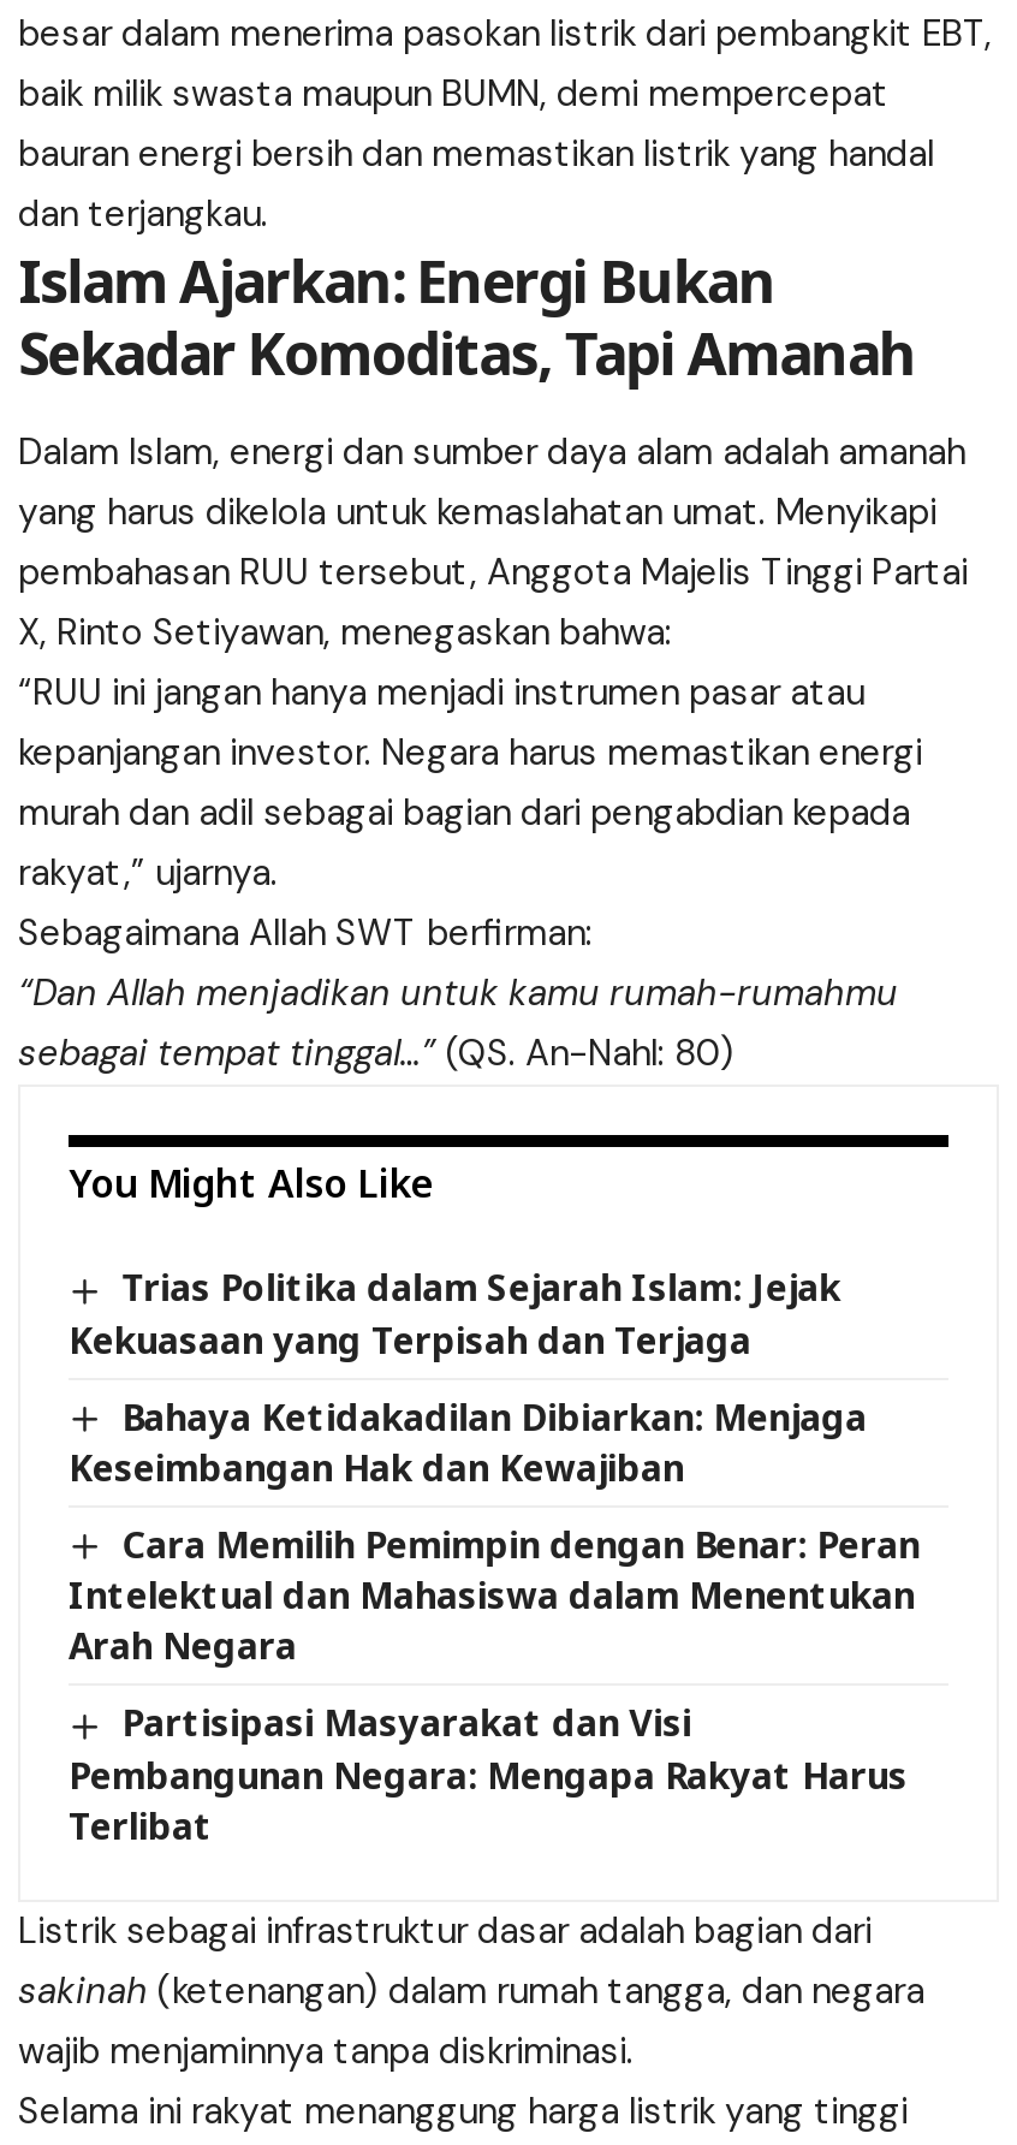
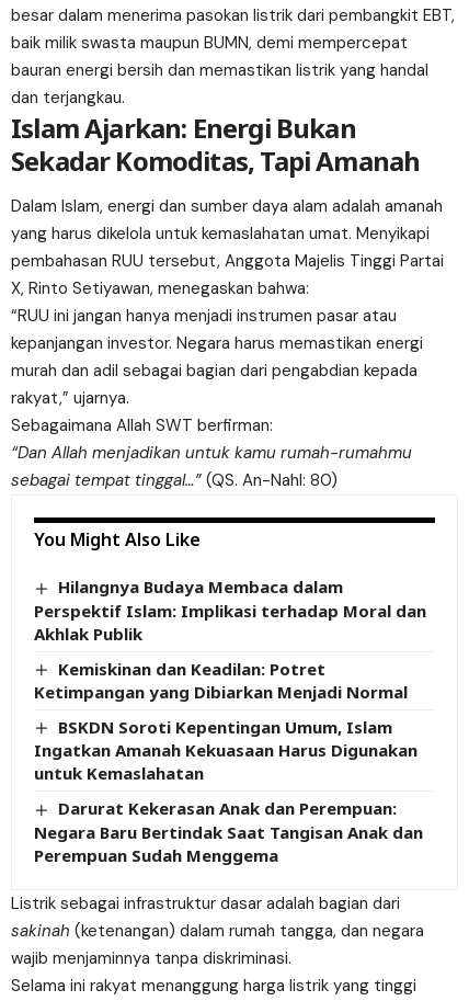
[69,1263,841,1363] Trias Politika dalam Sejarah Islam: Jejak | Kekuasaan yang Terpisah dan Terjaga -> [34,576,426,644] Hilangnya Budaya Membaca dalam | Perspektif Islam: Implikasi terhadap Moral dan | Akhlak Publik
[69,1391,867,1491] Bahaya Ketidakadilan Dibiarkan: Menjaga | Keseimbangan Hak dan Kewajiban -> [34,657,412,703] Kemiskinan dan Keadilan: Potret | Ketimpangan yang Dibiarkan Menjadi Normal
[69,1520,920,1670] Cara Memilih Pemimpin dengan Benar: Peran | Intelektual dan Mahasiswa dalam Menentukan | Arah Negara -> [34,716,417,784] BSKDN Soroti Kepentingan Umum, Islam | Ingatkan Amanah Kekuasaan Harus Digunakan | untuk Kemaslahatan
[69,1699,908,1849] Partisipasi Masyarakat dan Visi | Pembangunan Negara: Mengapa Rakyat Harus | Terlibat -> [34,798,423,866] Darurat Kekerasan Anak dan Perempuan: | Negara Baru Bertindak Saat Tangisan Anak dan | Perempuan Sudah Menggema

